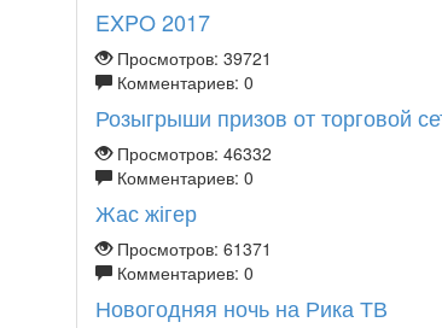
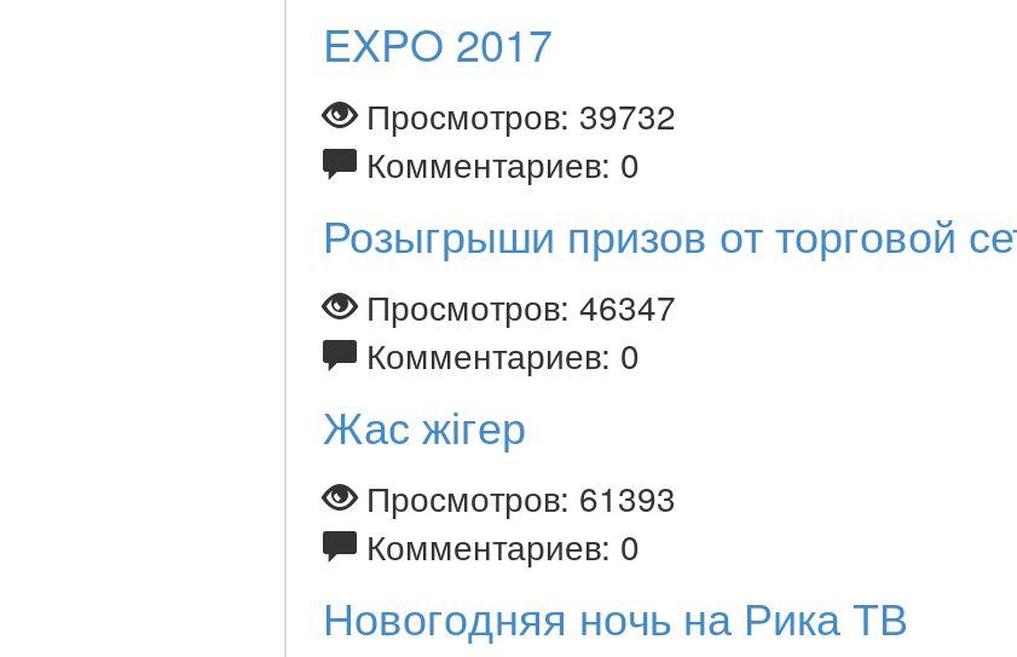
[112,45,281,70] Просмотров: 39721 -> [357,90,695,138] Просмотров: 39732
[112,141,281,165] Просмотров: 46332 -> [357,281,695,330] Просмотров: 46347
[112,236,281,260] Просмотров: 61371 -> [357,472,695,521] Просмотров: 61393

